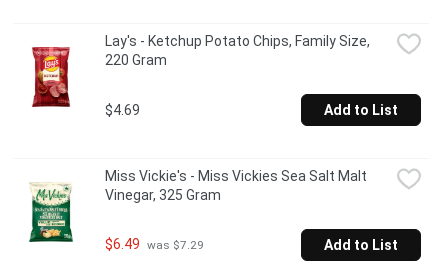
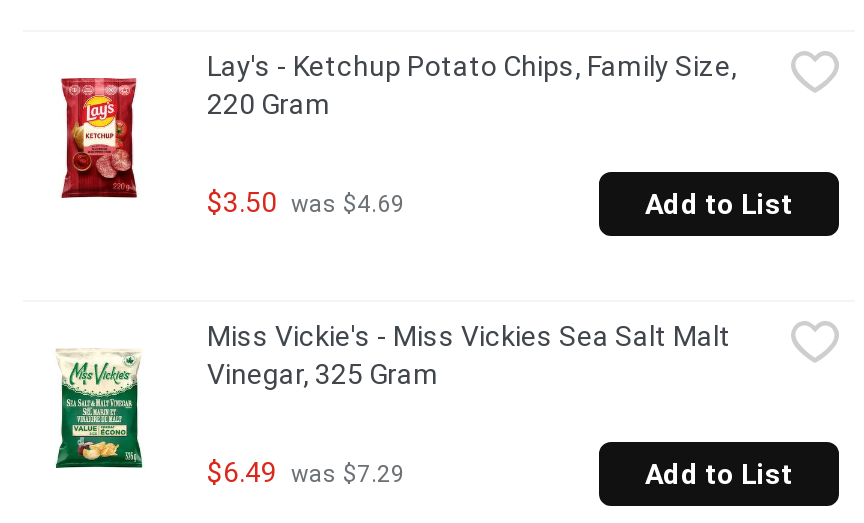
[105,102,140,118] $4.69 -> [207,186,405,218] $3.50 was $4.69

